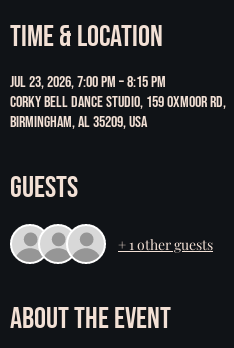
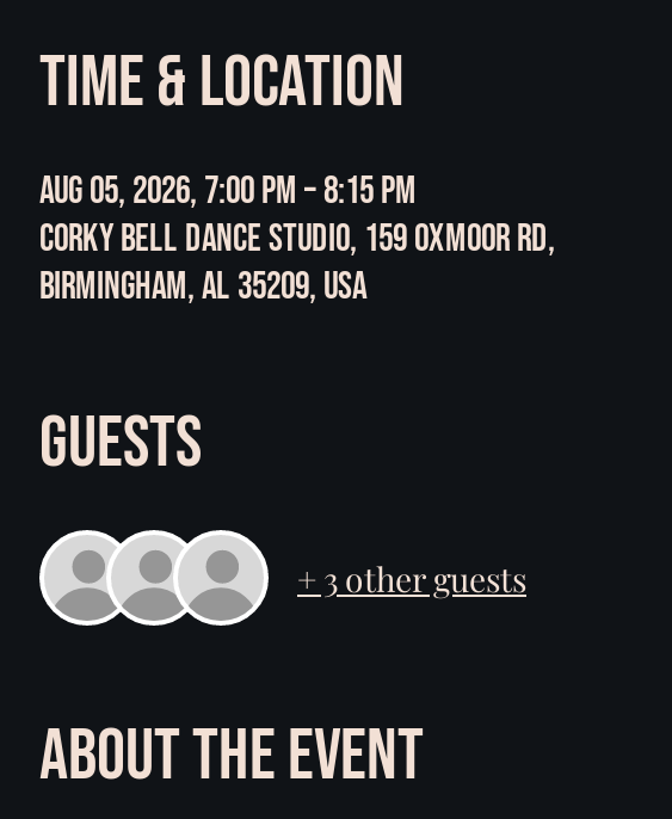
[10,73,166,92] Jul 23, 2026, 7:00 PM – 8:15 PM -> [39,170,417,215] Aug 05, 2026, 7:00 PM – 8:15 PM
[118,234,213,253] + 1 other guests -> [297,555,526,601] + 3 other guests

